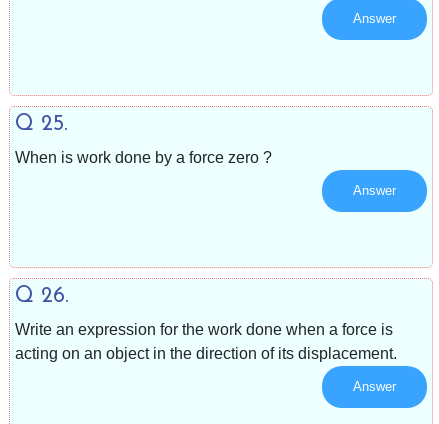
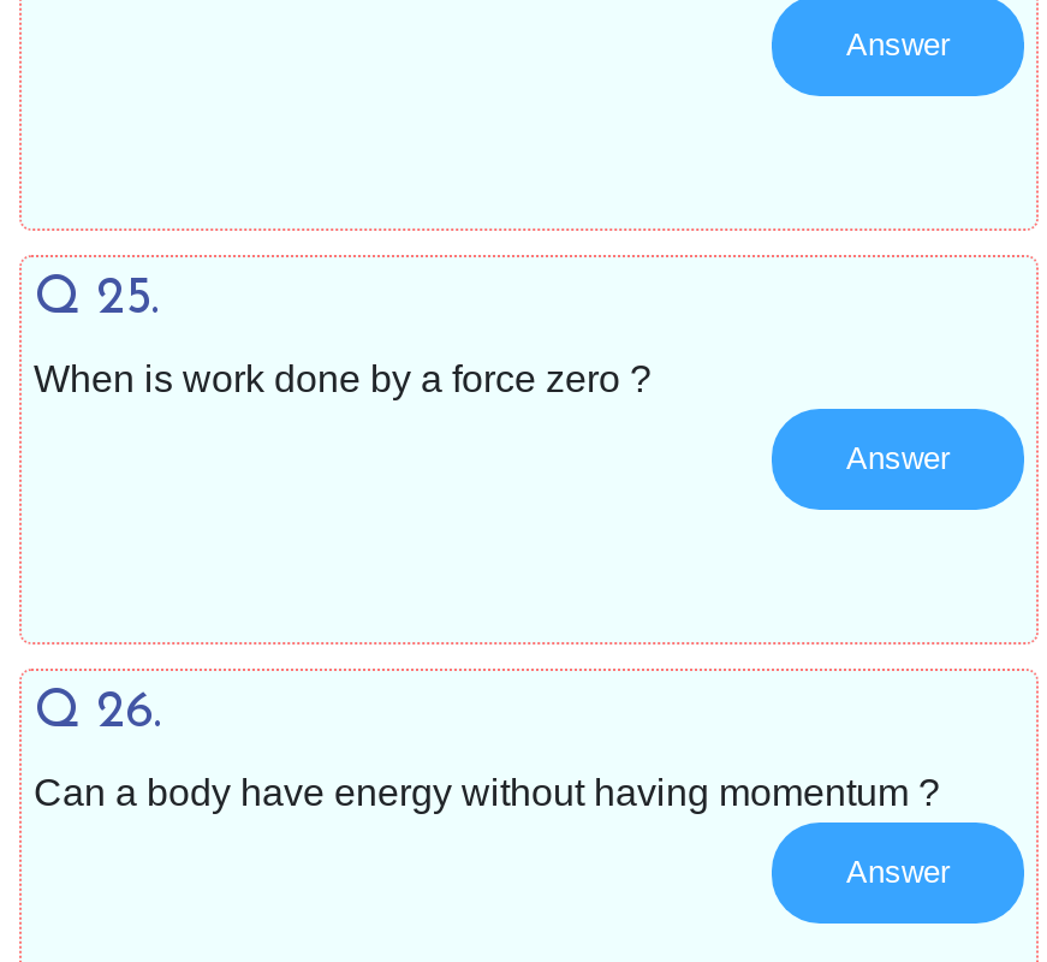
[15,321,397,362] Write an expression for the work done when a force is | acting on an object in the direction of its displacement. -> [34,772,940,813] Can a body have energy without having momentum ?

